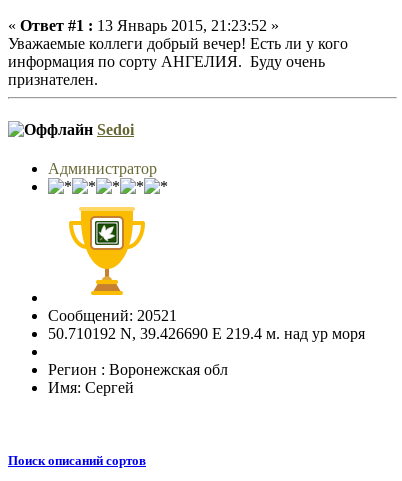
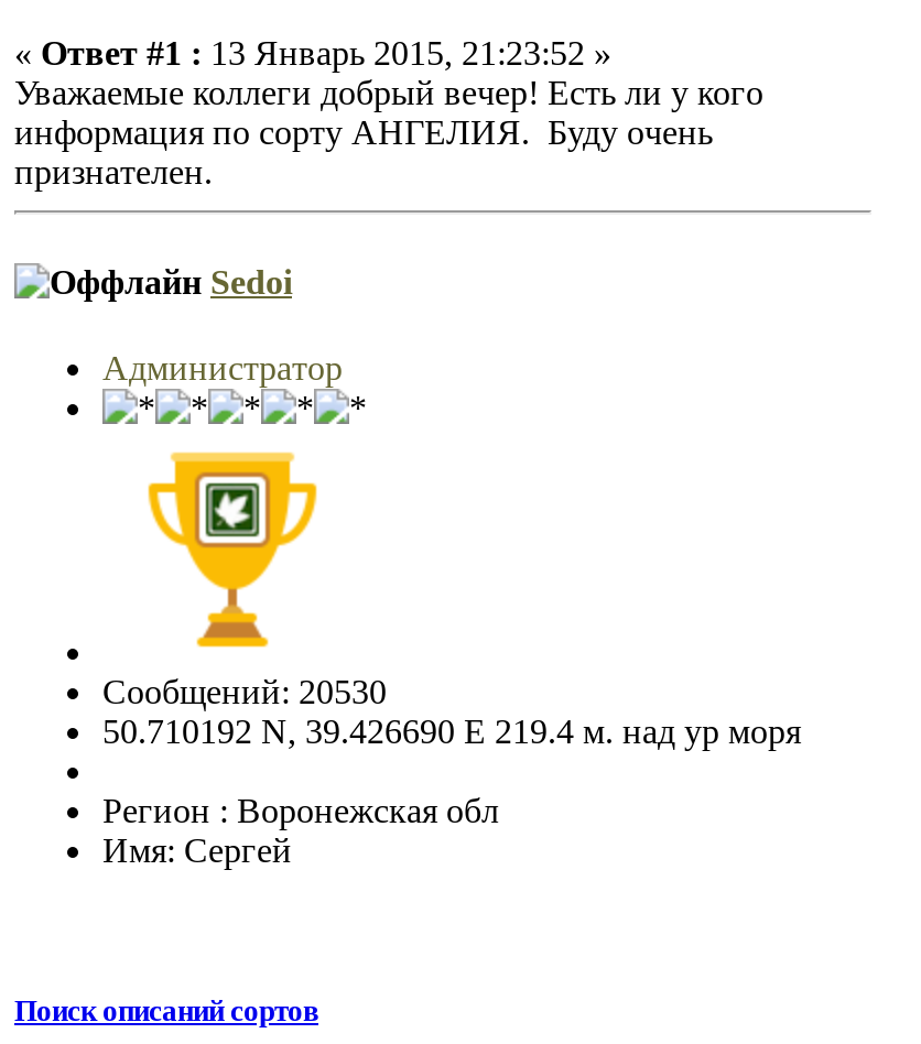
[48,307,177,324] Сообщений: 20521 -> [102,673,387,710] Сообщений: 20530

